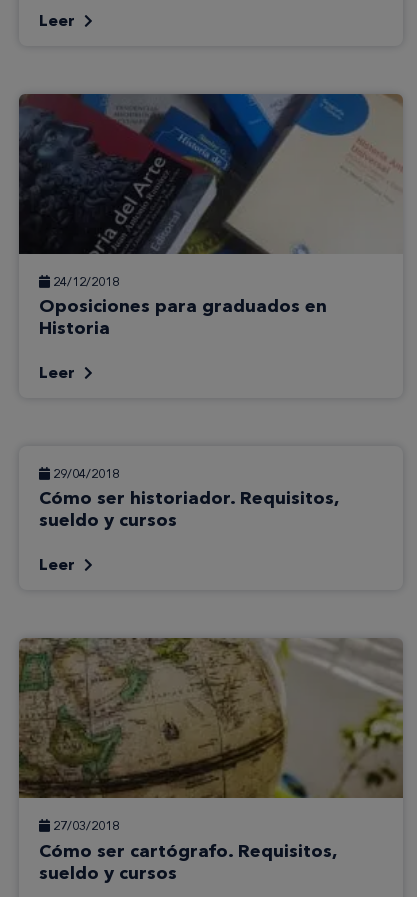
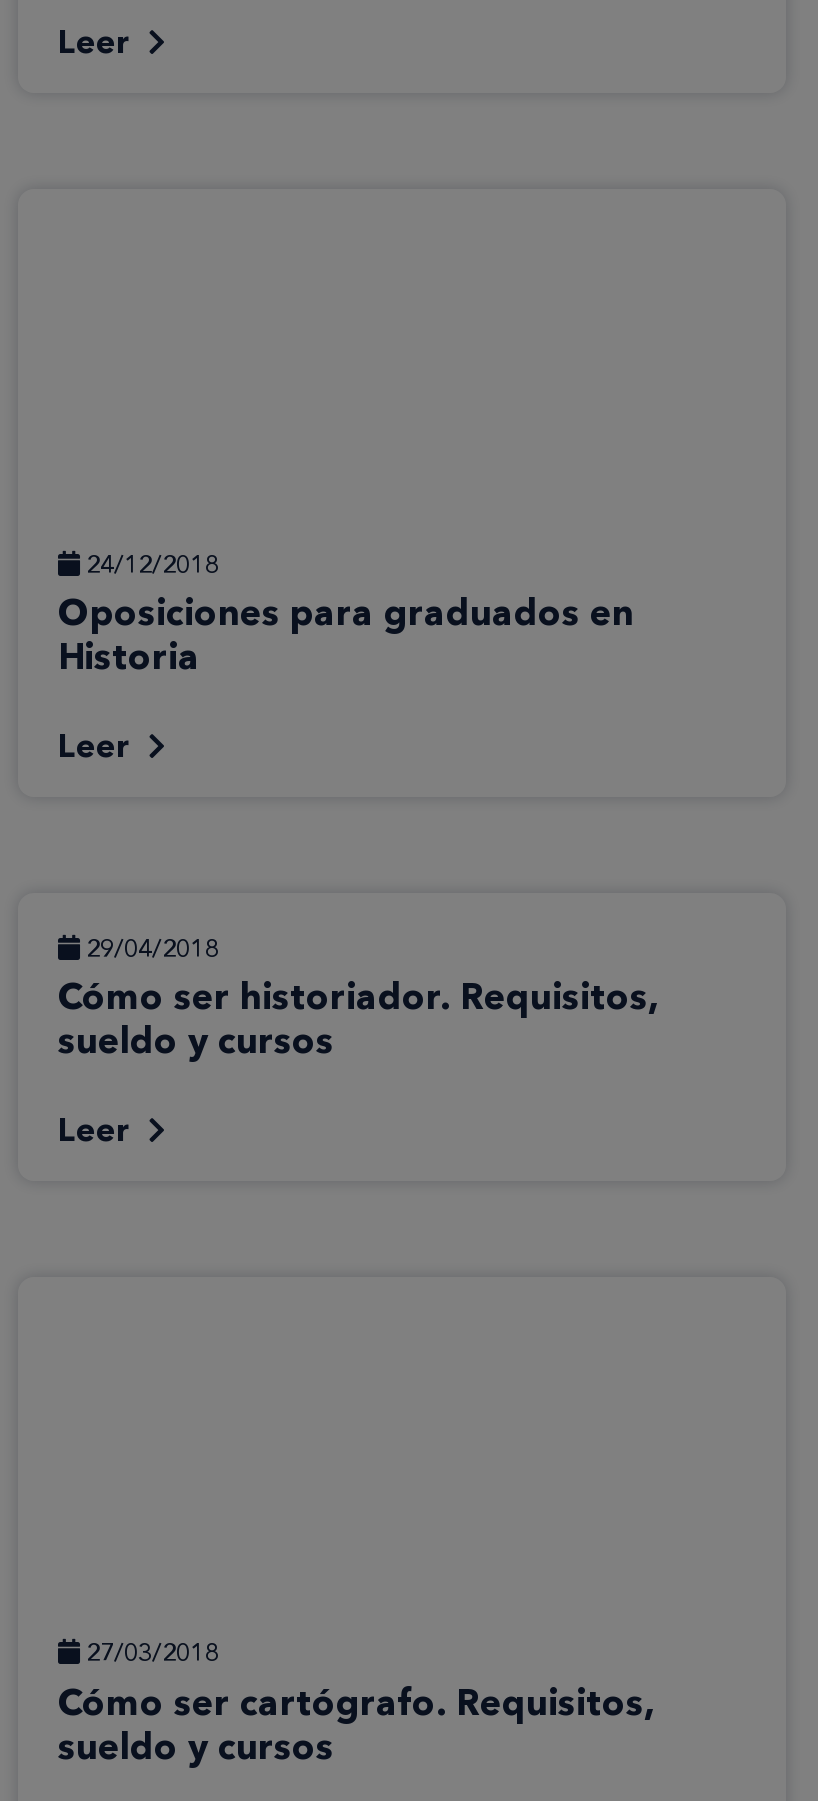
[18,93,404,255] [image] -> none
[18,637,404,799] [image] -> none

